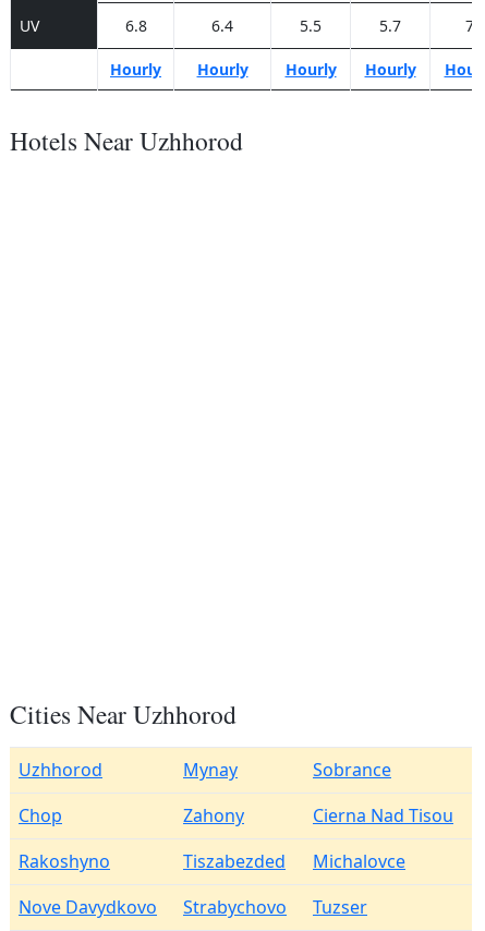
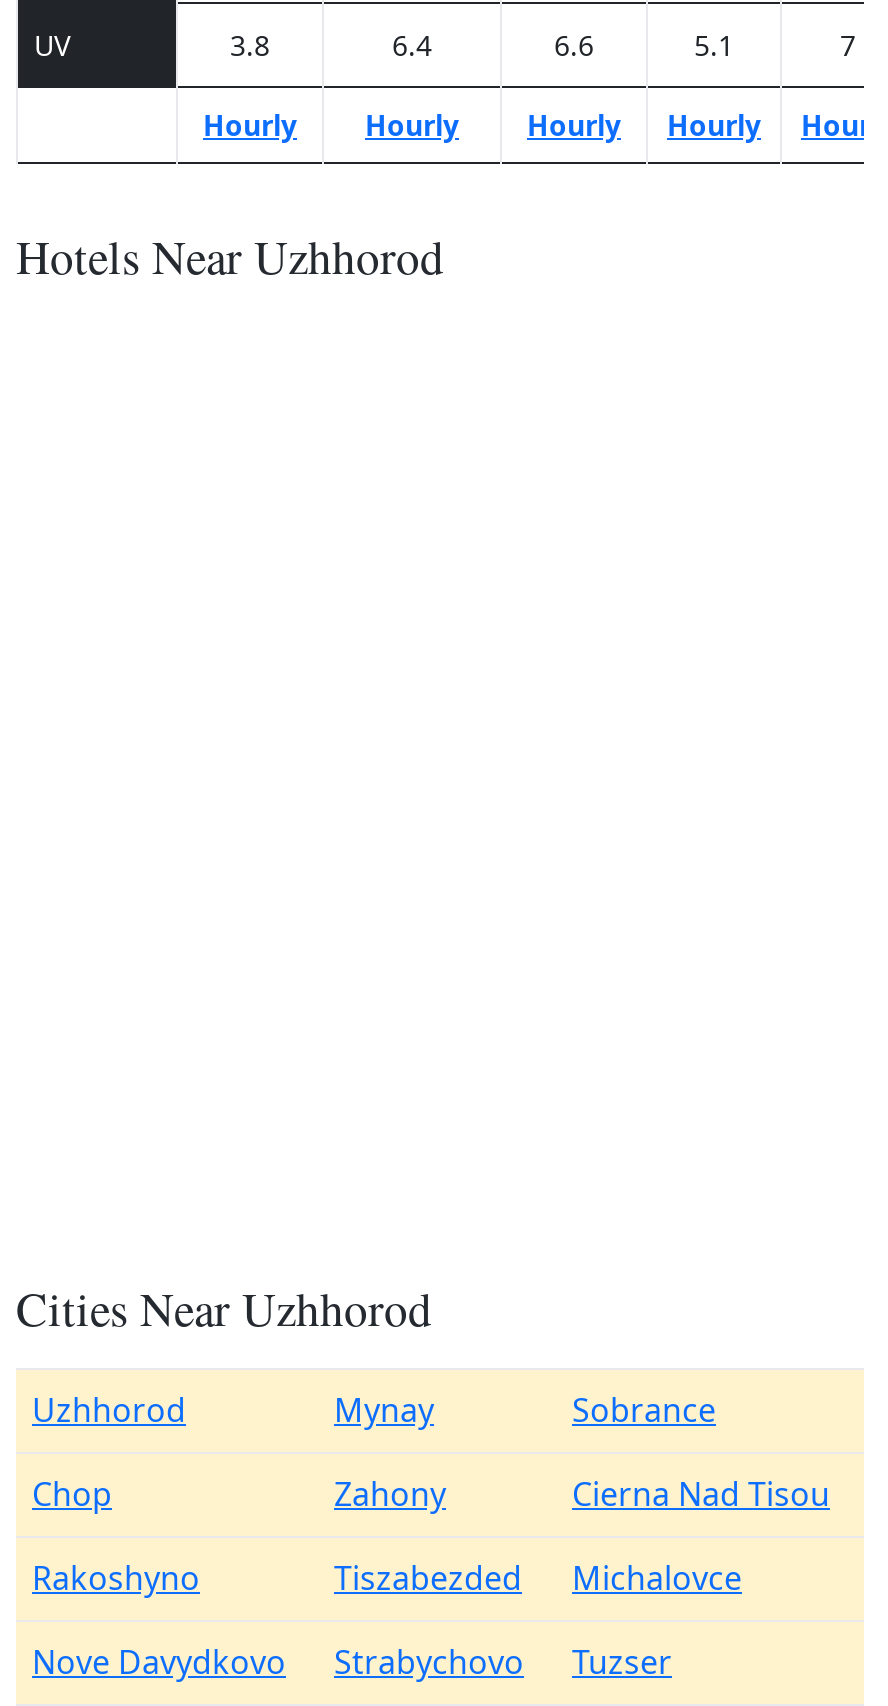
[125,15,147,36] 6.8 -> [230,26,270,64] 3.8
[300,15,322,36] 5.5 -> [554,26,594,64] 6.6
[379,15,401,36] 5.7 -> [694,26,734,64] 5.1

